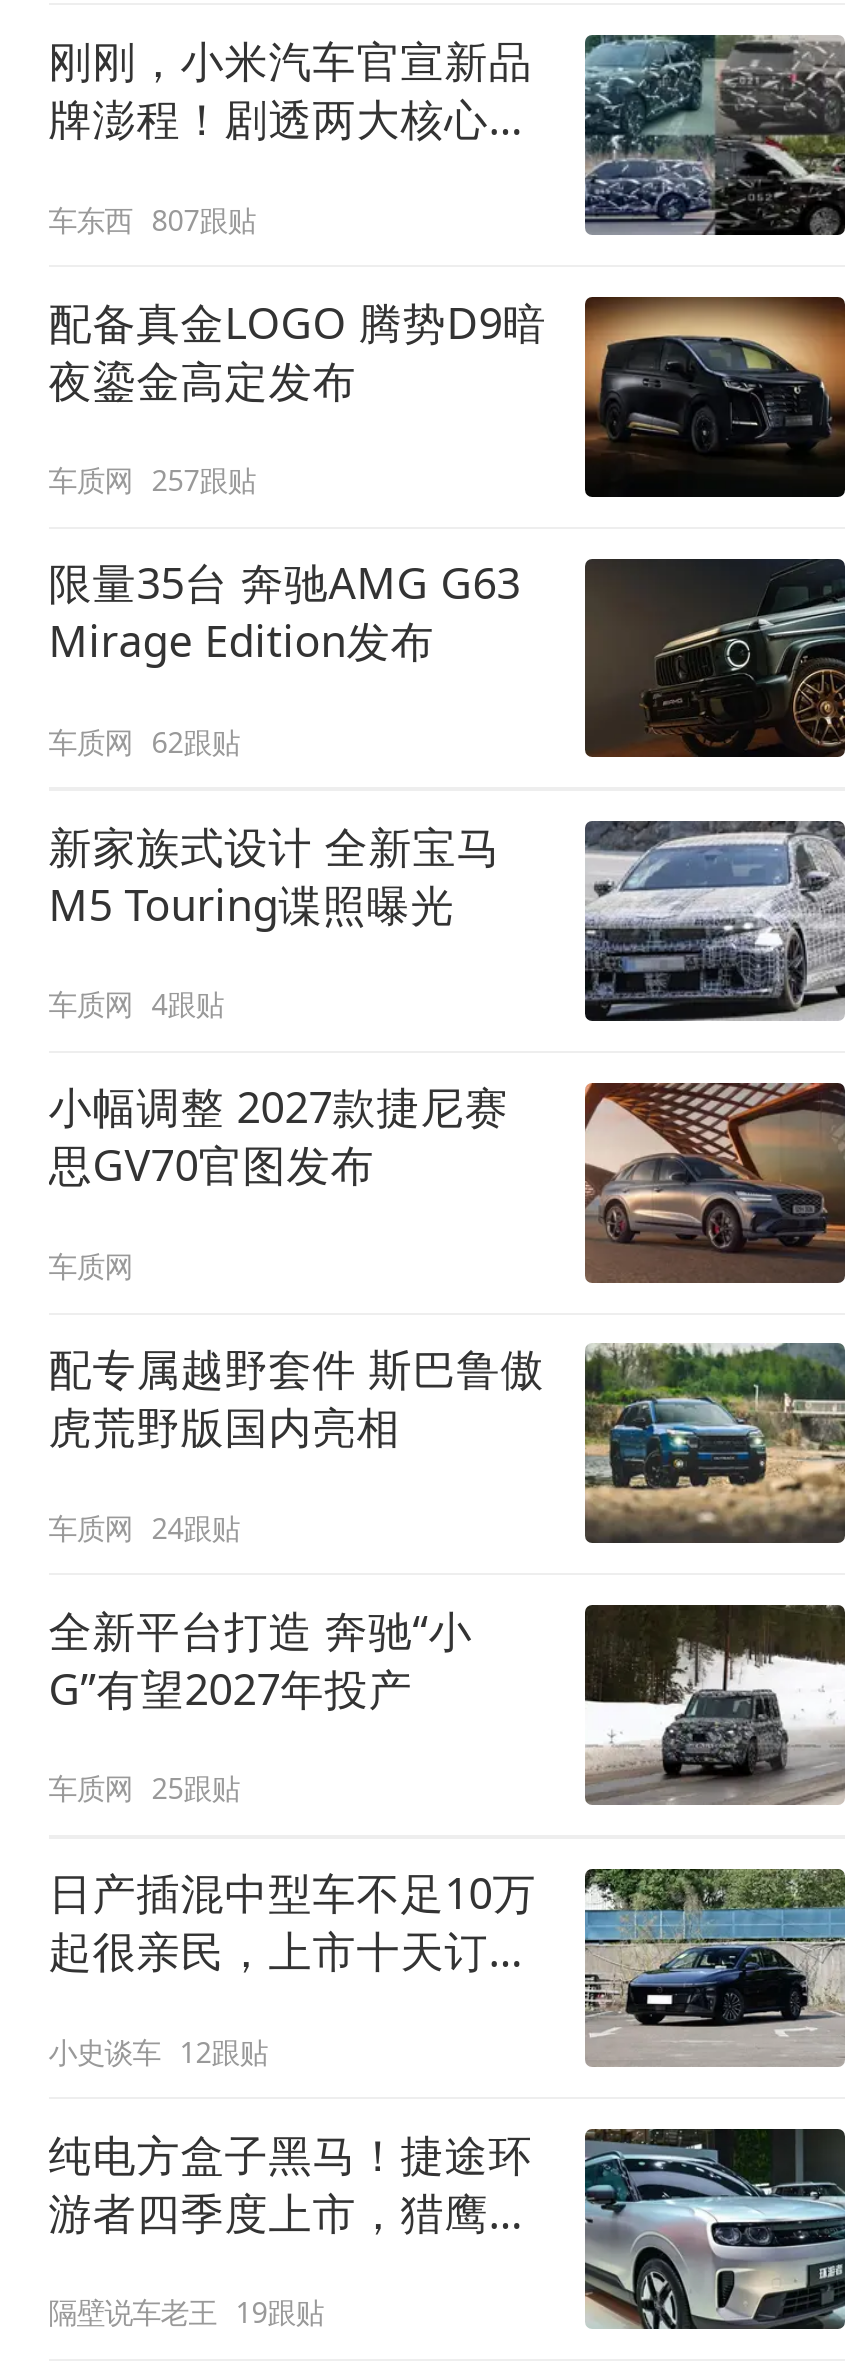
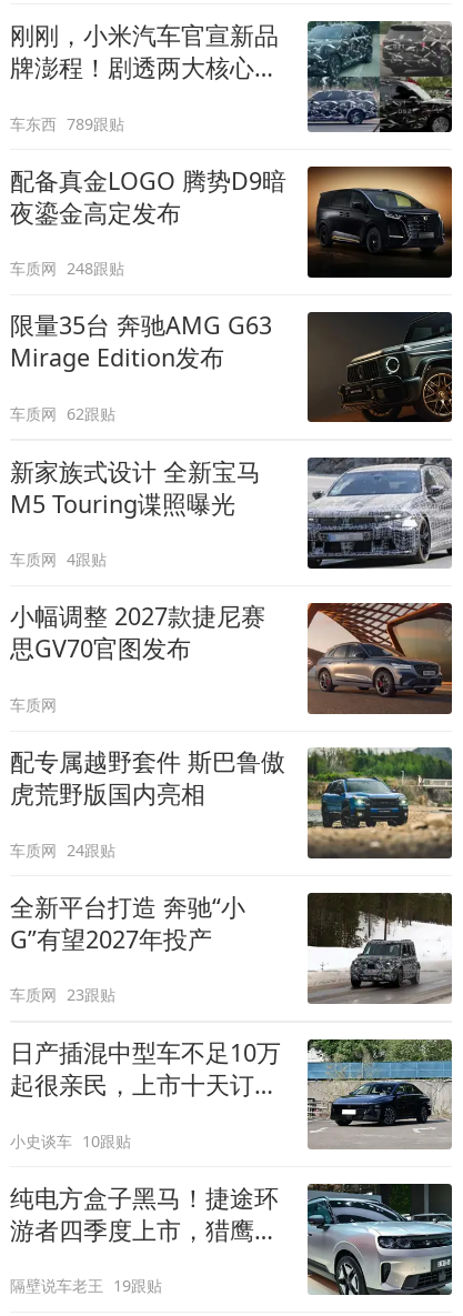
[48,200,256,238] 车东西 807跟贴 -> [10,113,125,134] 车东西 789跟贴
[48,461,256,499] 车质网 257跟贴 -> [10,258,125,279] 车质网 248跟贴
[48,1769,240,1807] 车质网 25跟贴 -> [10,984,116,1005] 车质网 23跟贴
[48,2033,268,2071] 小史谈车 12跟贴 -> [10,1130,131,1151] 小史谈车 10跟贴

